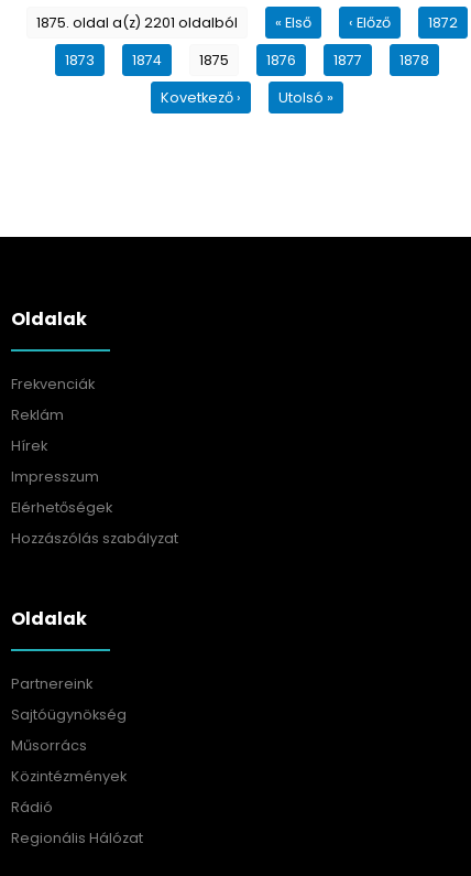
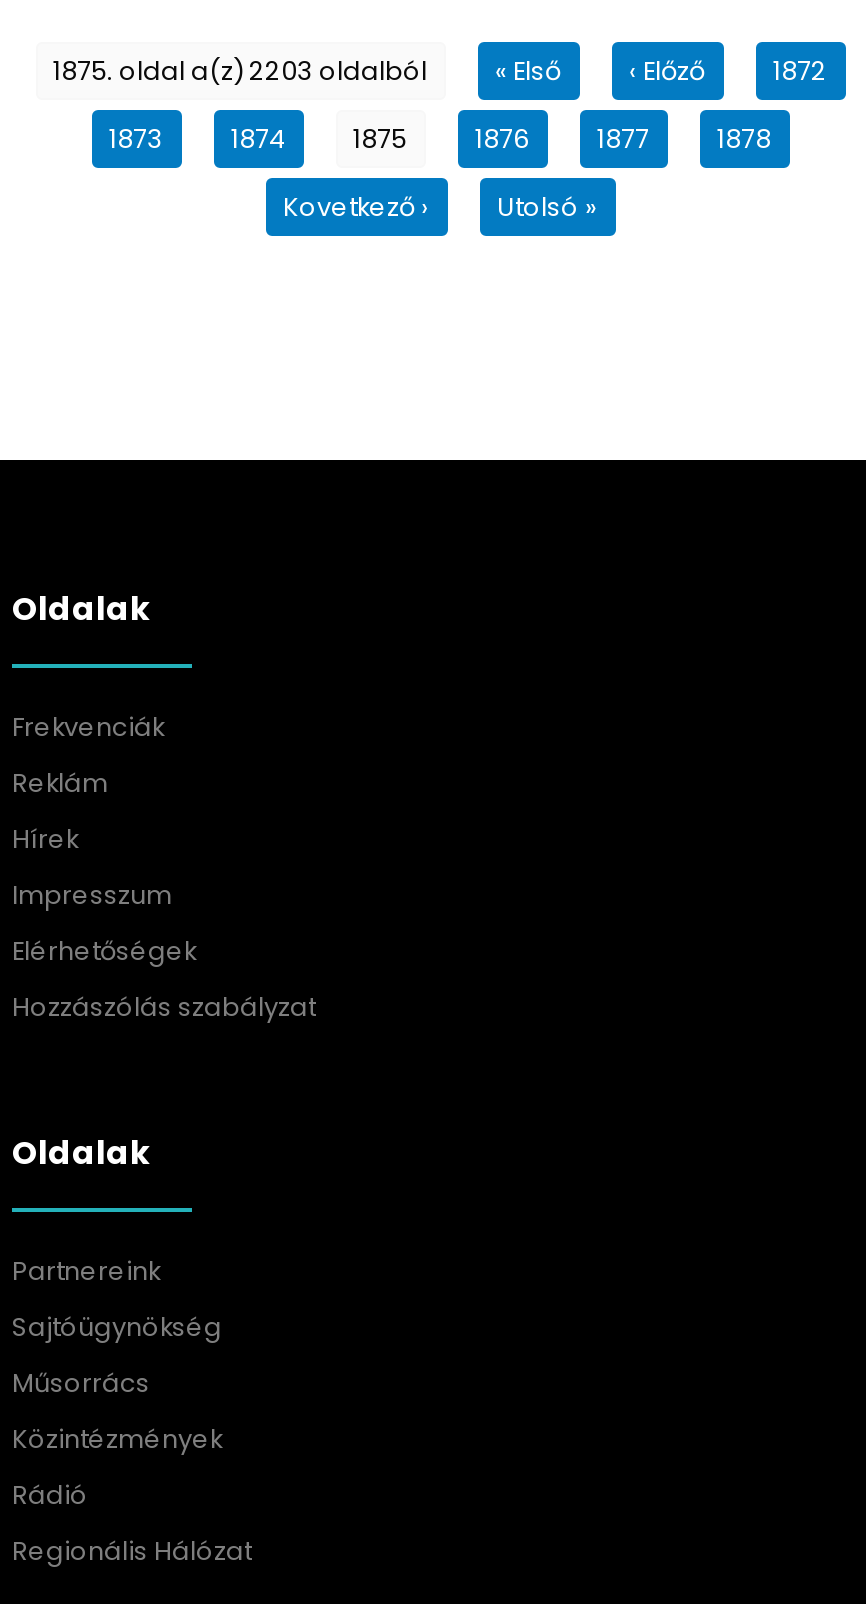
[36,13,237,32] 1875. oldal a(z) 2201 oldalból -> [53,54,427,88] 1875. oldal a(z) 2203 oldalból

